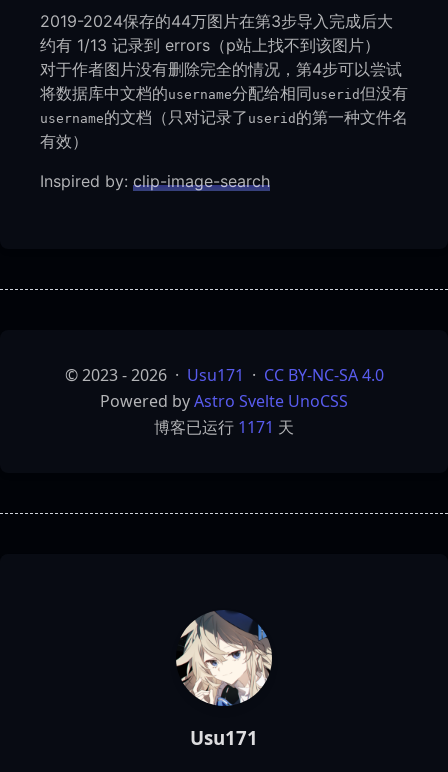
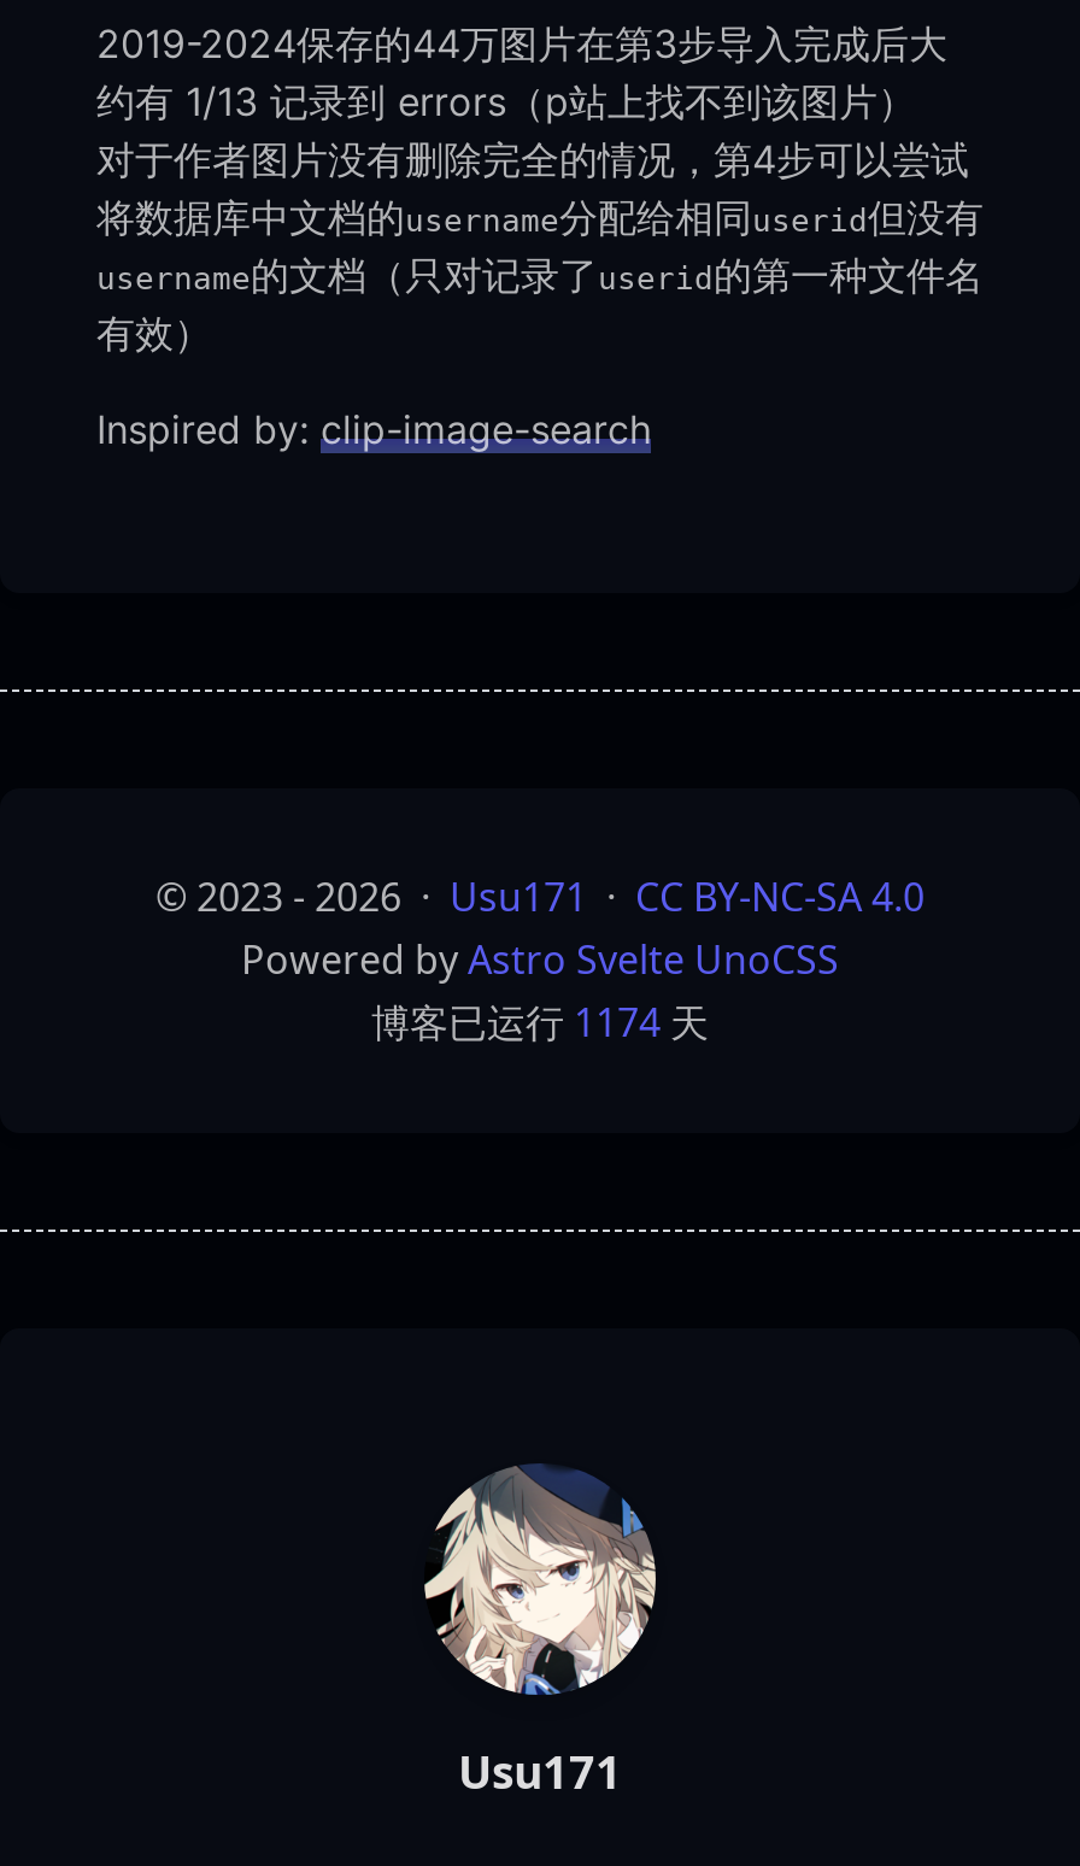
[154,416,294,438] 博客已运行 1171 天 -> [371,995,709,1048] 博客已运行 1174 天

